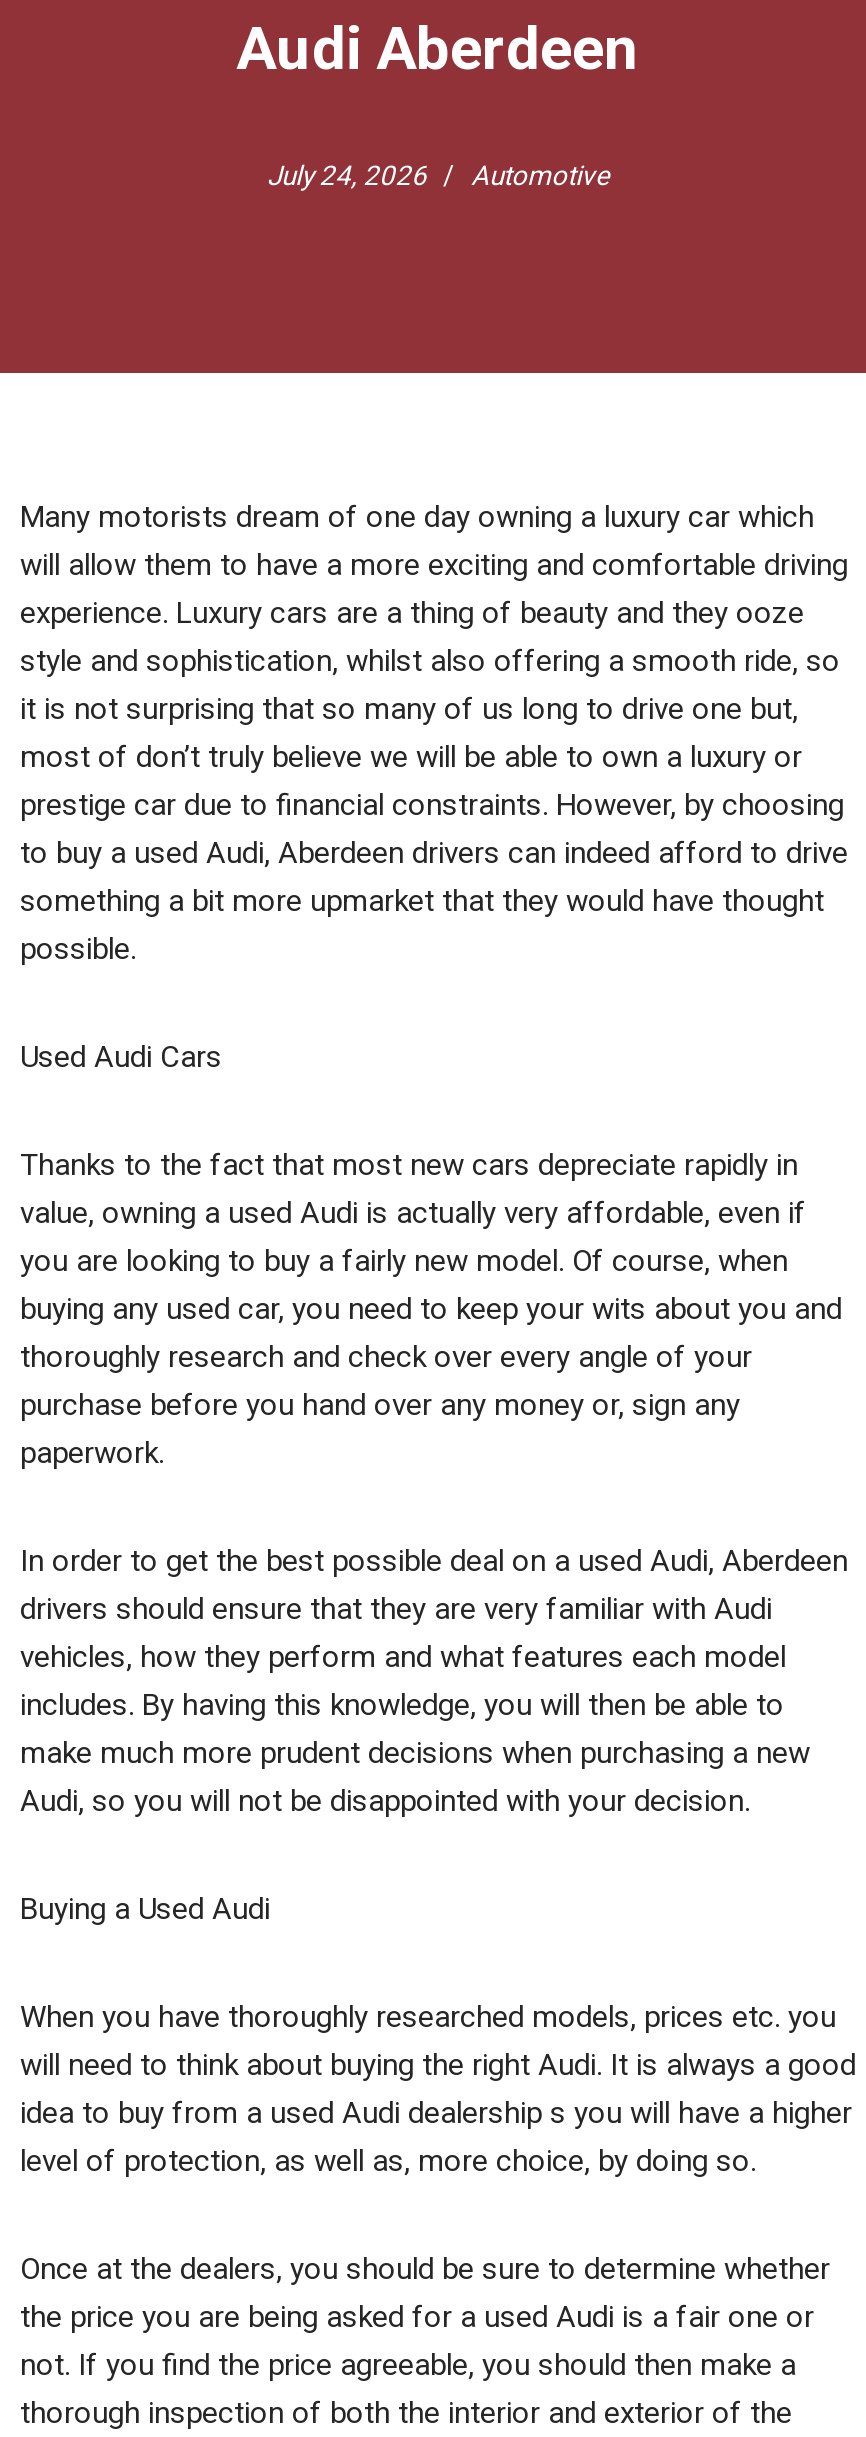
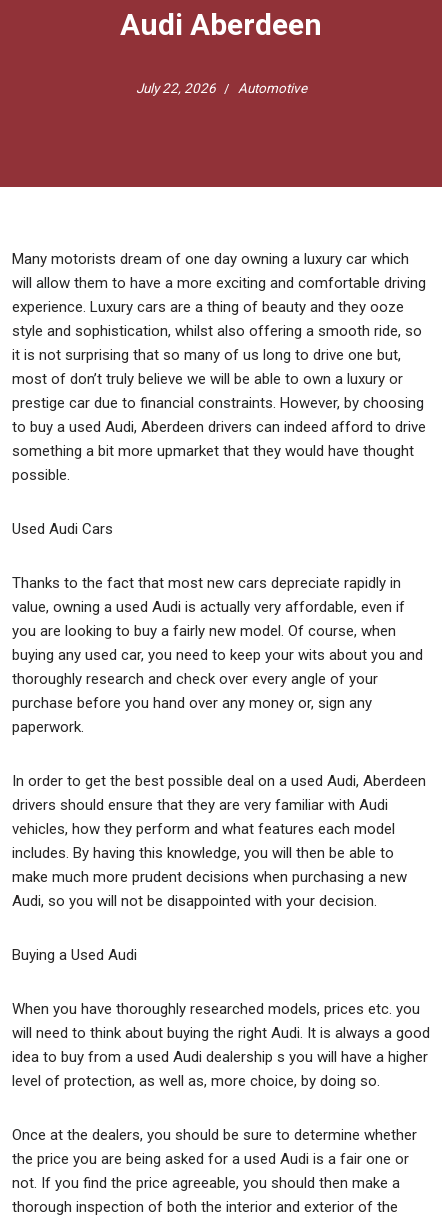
[267,158,609,190] July 24, 2026 Automotive -> [135,79,306,95] July 22, 2026 Automotive

